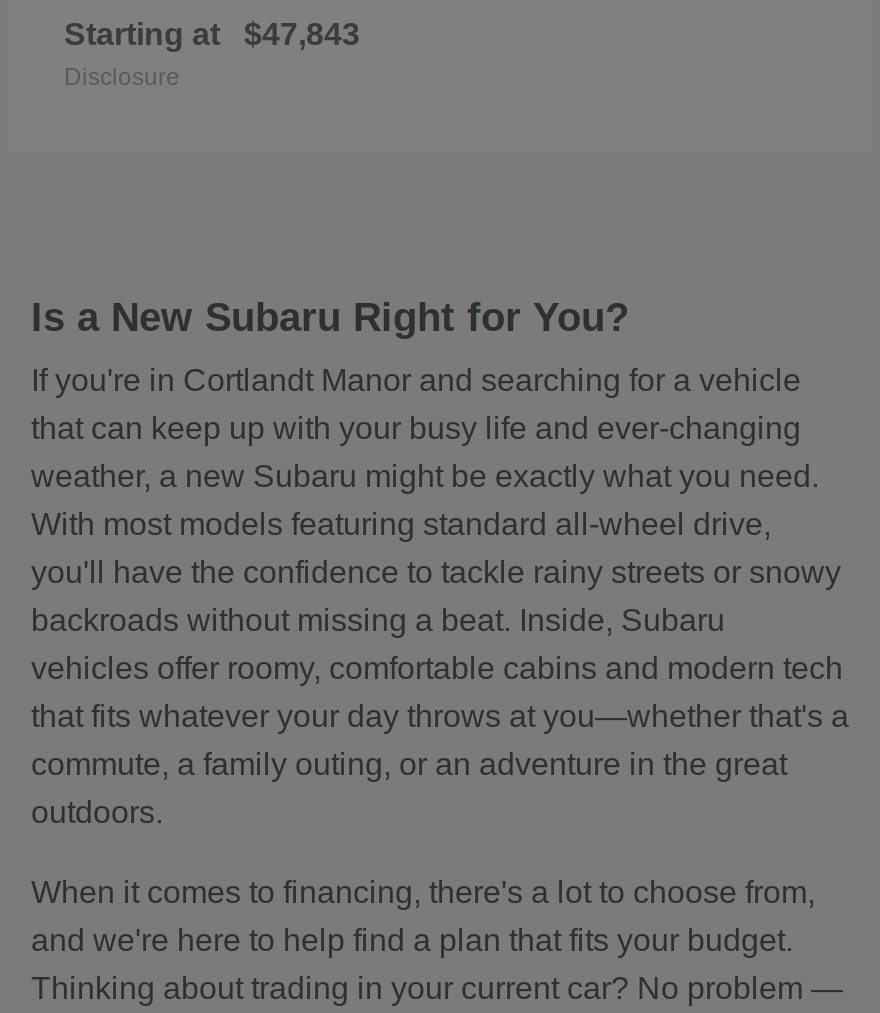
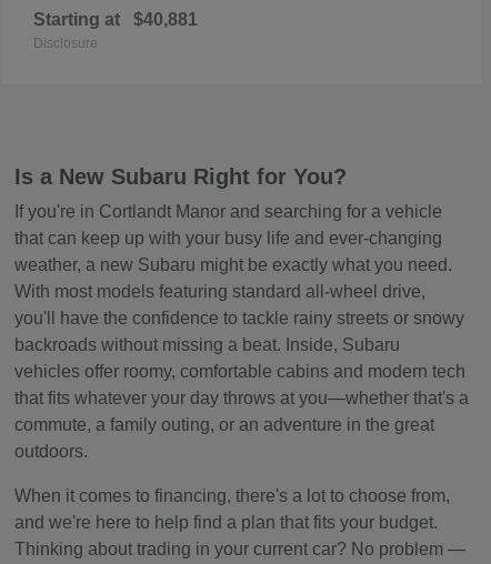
[64,16,360,50] Starting at $47,843 -> [33,10,198,28] Starting at $40,881

